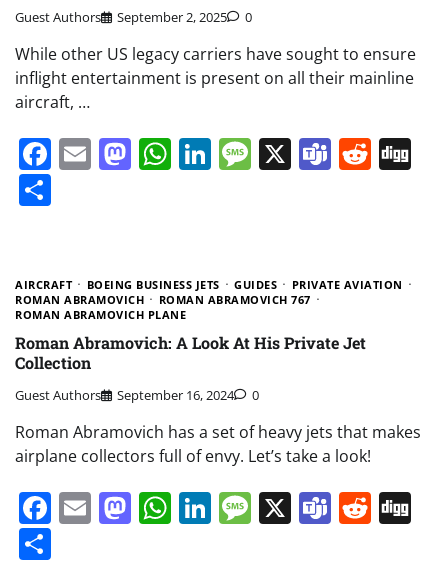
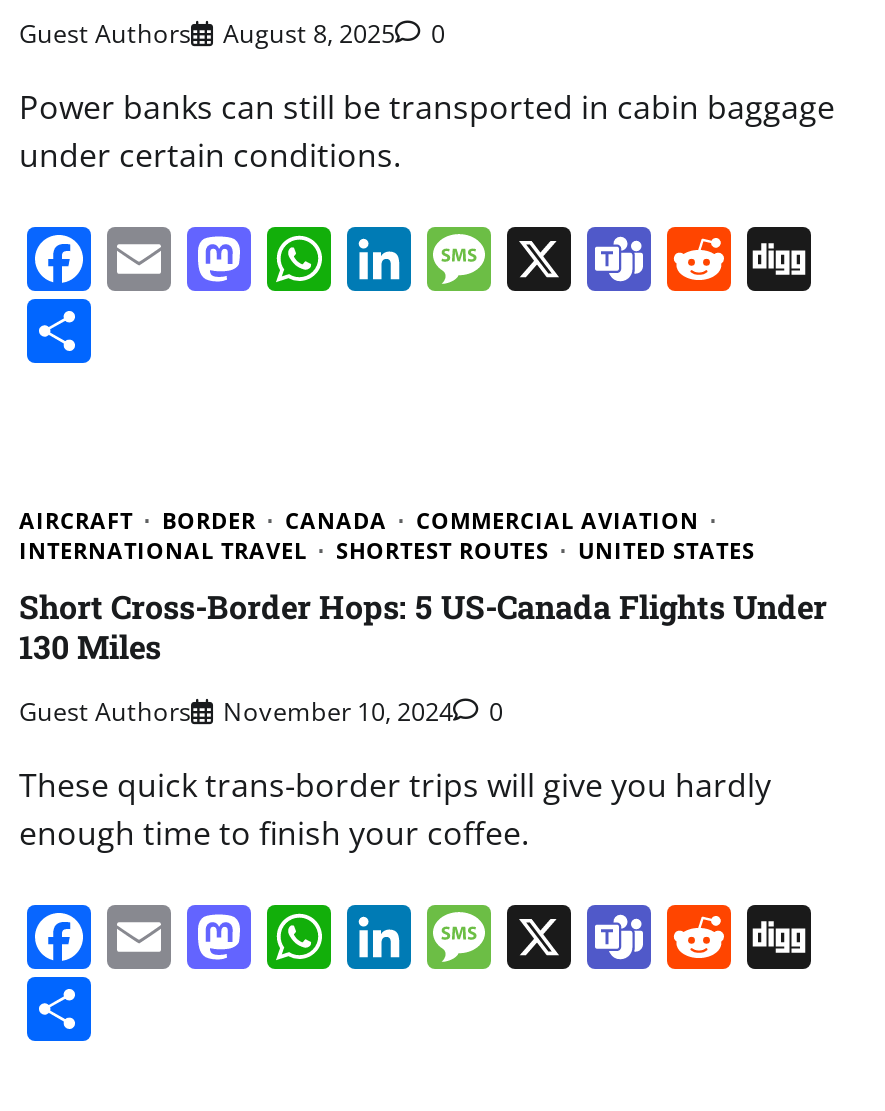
[15,7,252,25] Guest Authors September 2, 2025 0 -> [19,14,445,50] Guest Authors August 8, 2025 0
[15,42,416,112] While other US legacy carriers have sought to ensure | inflight entertainment is present on all their mainline | aircraft, … -> [19,84,835,176] Power banks can still be transported in cabin baggage | under certain conditions.
[15,276,402,321] BOEING BUSINESS JETS | GUIDES | PRIVATE AVIATION | ROMAN ABRAMOVICH | ROMAN ABRAMOVICH 767 | ROMAN ABRAMOVICH PLANE -> [19,504,755,564] BORDER | CANADA | COMMERCIAL AVIATION | INTERNATIONAL TRAVEL | SHORTEST ROUTES | UNITED STATES
[15,332,366,373] Roman Abramovich: A Look At His Private Jet | Collection -> [19,585,827,667] Short Cross-Border Hops: 5 US-Canada Flights Under | 130 Miles
[15,386,259,404] Guest Authors September 16, 2024 0 -> [19,693,503,729] Guest Authors November 10, 2024 0
[15,421,421,467] Roman Abramovich has a set of heavy jets that makes | airplane collectors full of envy. Let’s take a look! -> [19,763,771,855] These quick trans-border trips will give you hardly | enough time to finish your coffee.

